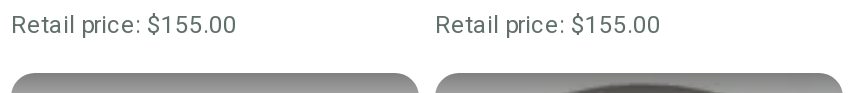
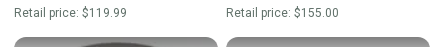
[11,11,237,39] Retail price: $155.00 -> [14,6,127,20] Retail price: $119.99

